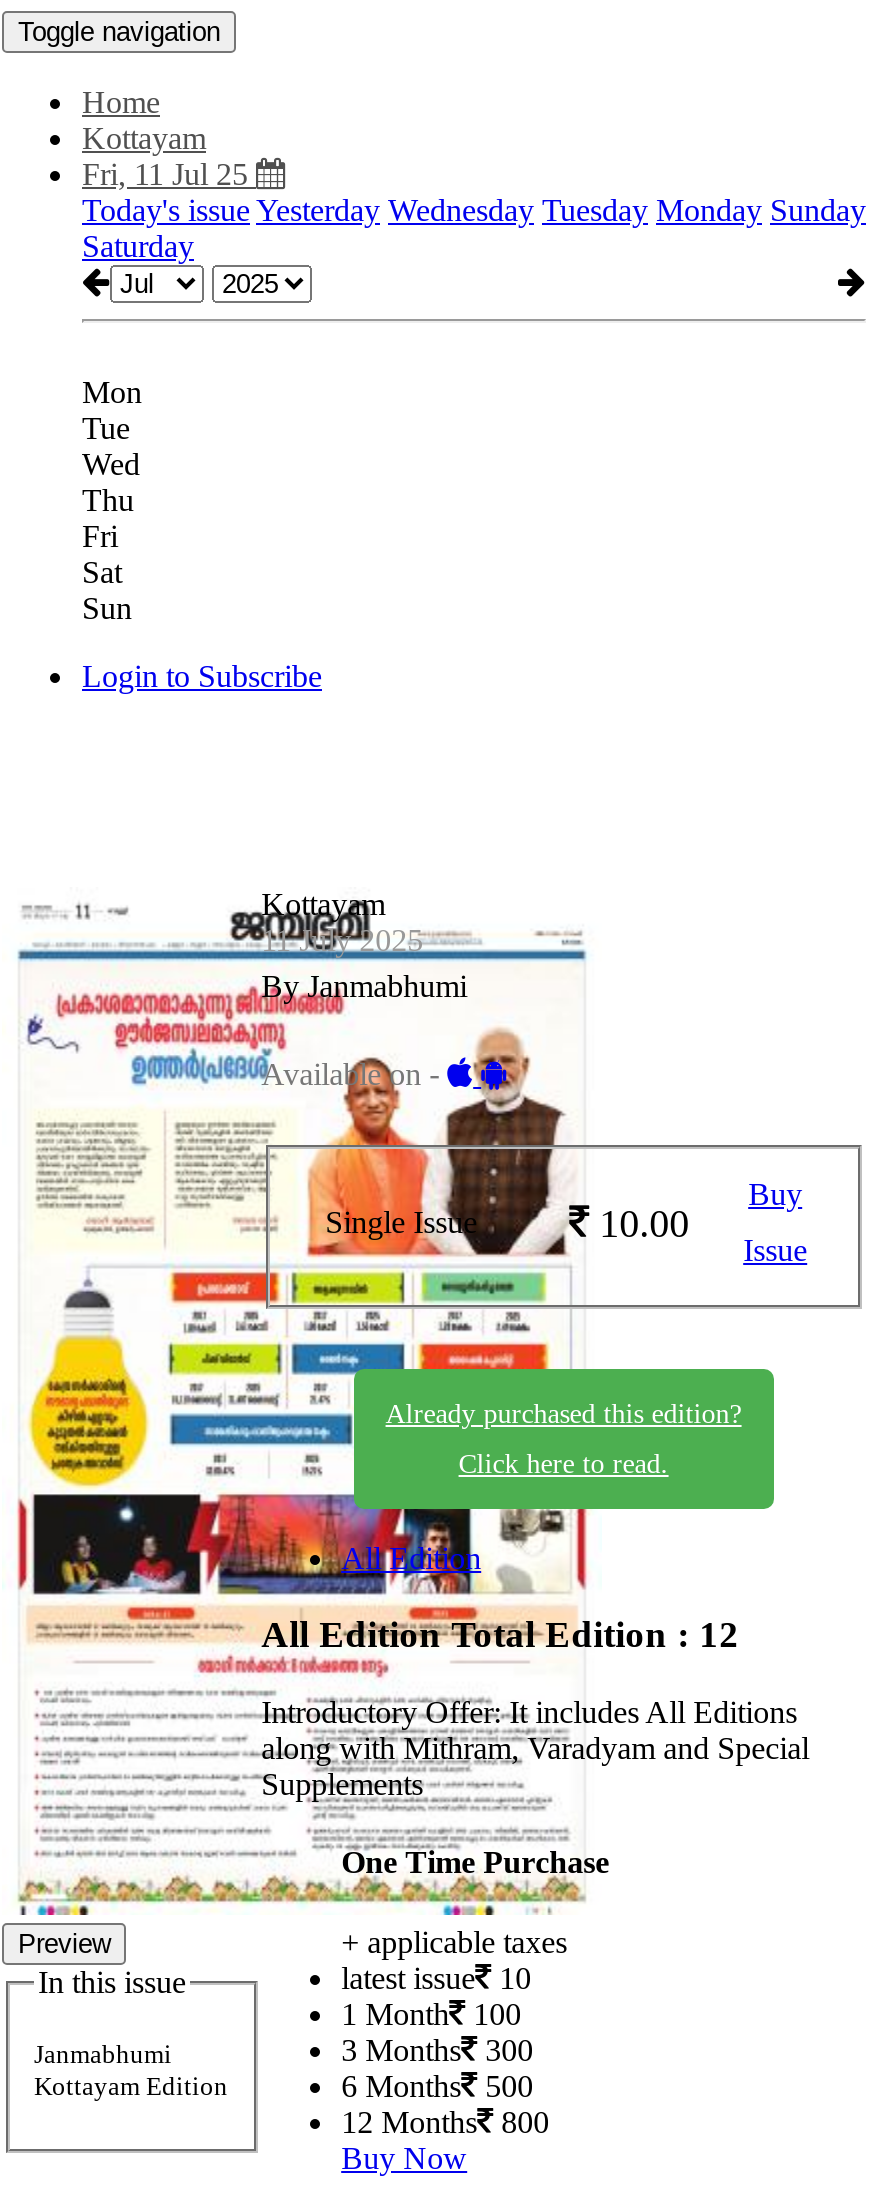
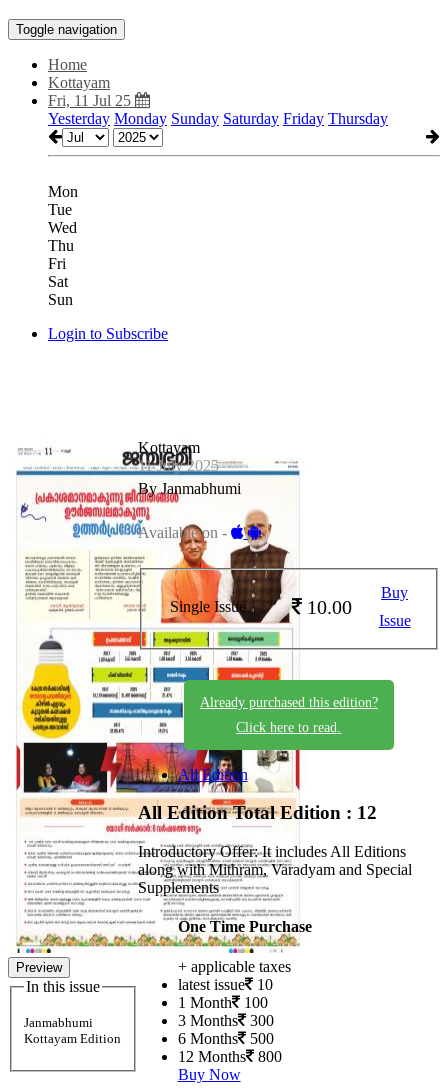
[82,193,866,263] Today's issue Yesterday Wednesday Tuesday Monday Sunday | Saturday -> [48,110,388,127] Yesterday Monday Sunday Saturday Friday Thursday

